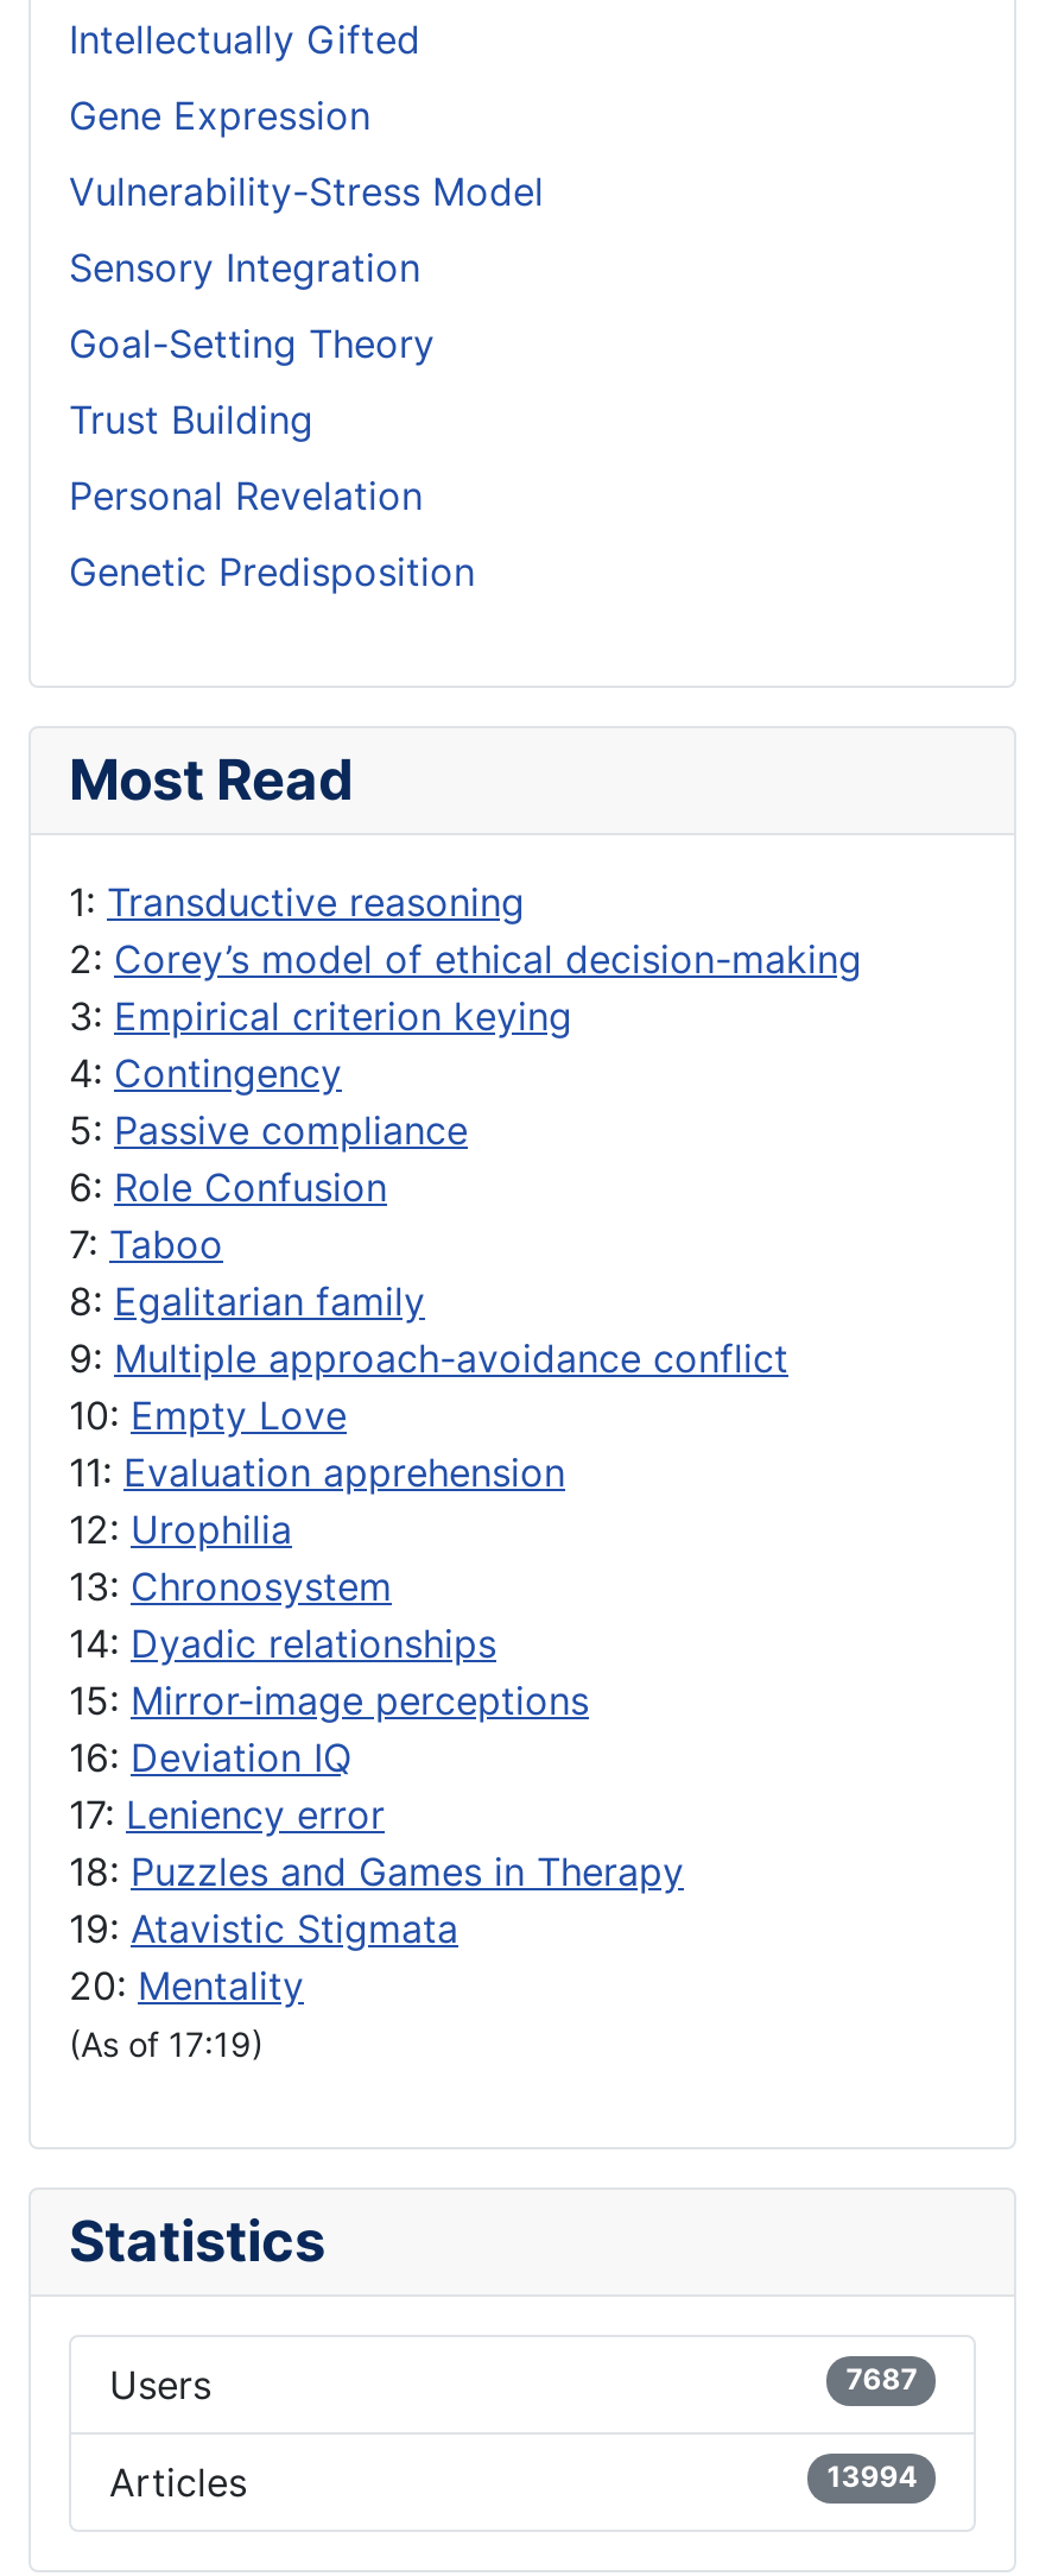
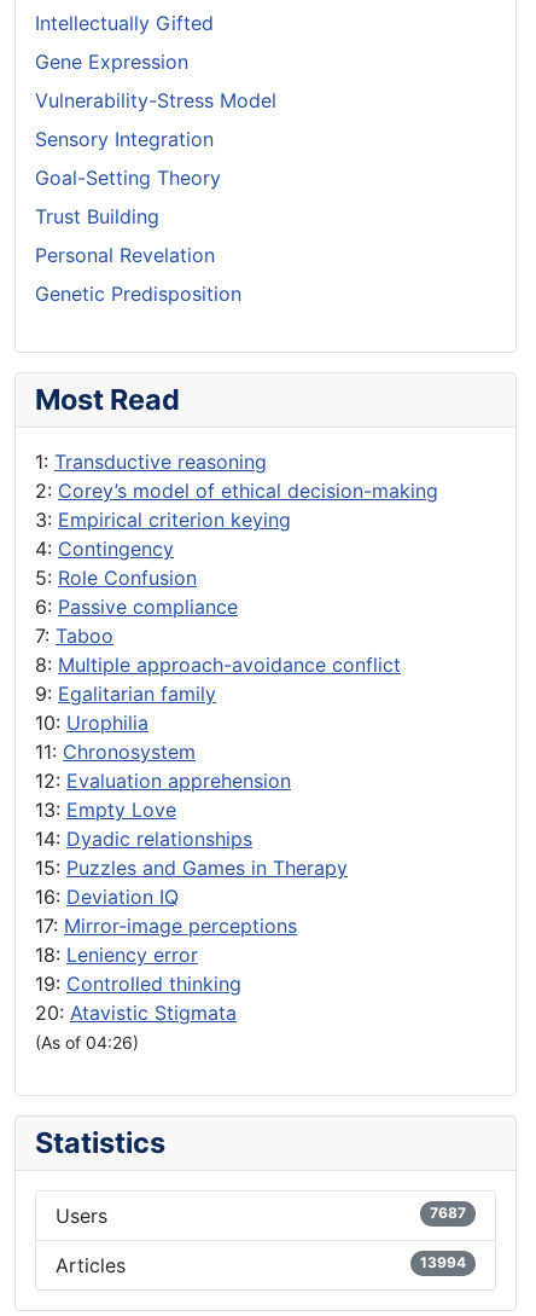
[69,1107,468,1211] 5: Passive compliance | 6: Role Confusion -> [35,566,238,619] 5: Role Confusion | 6: Passive compliance
[69,1278,788,1610] 8: Egalitarian family | 9: Multiple approach-avoidance conflict | 10: Empty Love | 11: Evaluation apprehension | 12: Urophilia | 13: Chronosystem -> [35,653,401,822] 8: Multiple approach-avoidance conflict | 9: Egalitarian family | 10: Urophilia | 11: Chronosystem | 12: Evaluation apprehension | 13: Empty Love
[69,1677,589,1725] 15: Mirror-image perceptions -> [35,856,348,880] 15: Puzzles and Games in Therapy
[69,1791,684,2064] 17: Leniency error | 18: Puzzles and Games in Therapy | 19: Atavistic Stigmata | 20: Mentality | (As of 17:19) -> [35,914,297,1053] 17: Mirror-image perceptions | 18: Leniency error | 19: Controlled thinking | 20: Atavistic Stigmata | (As of 04:26)

